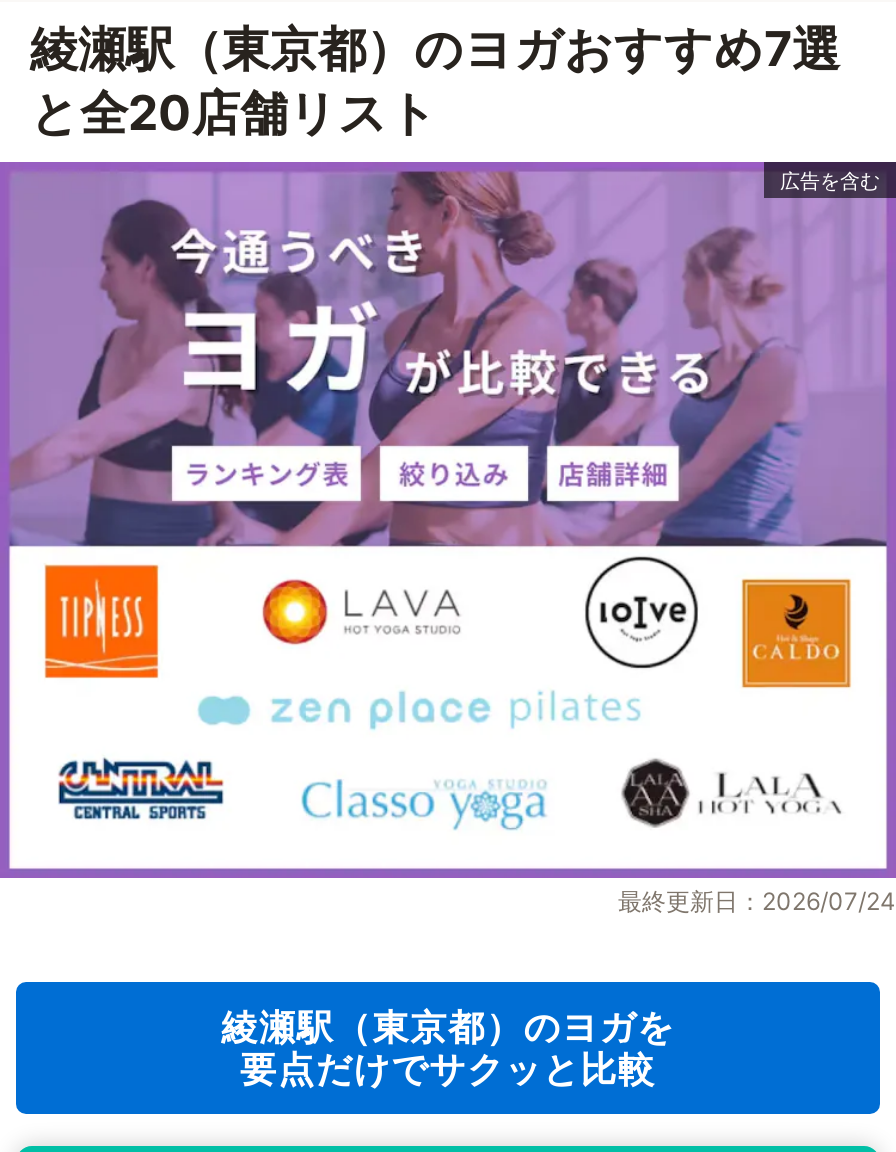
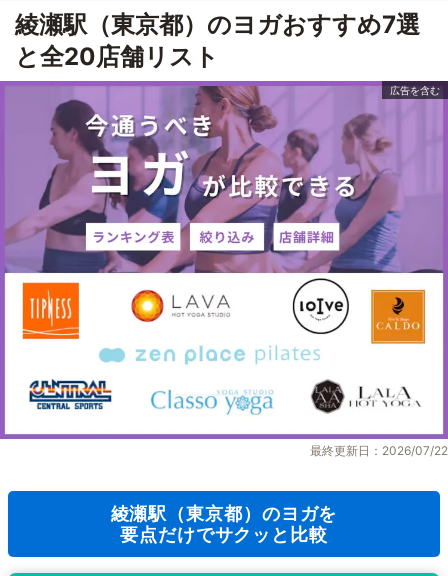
[618,887,896,917] 最終更新日：2026/07/24 -> [310,443,448,458] 最終更新日：2026/07/22

